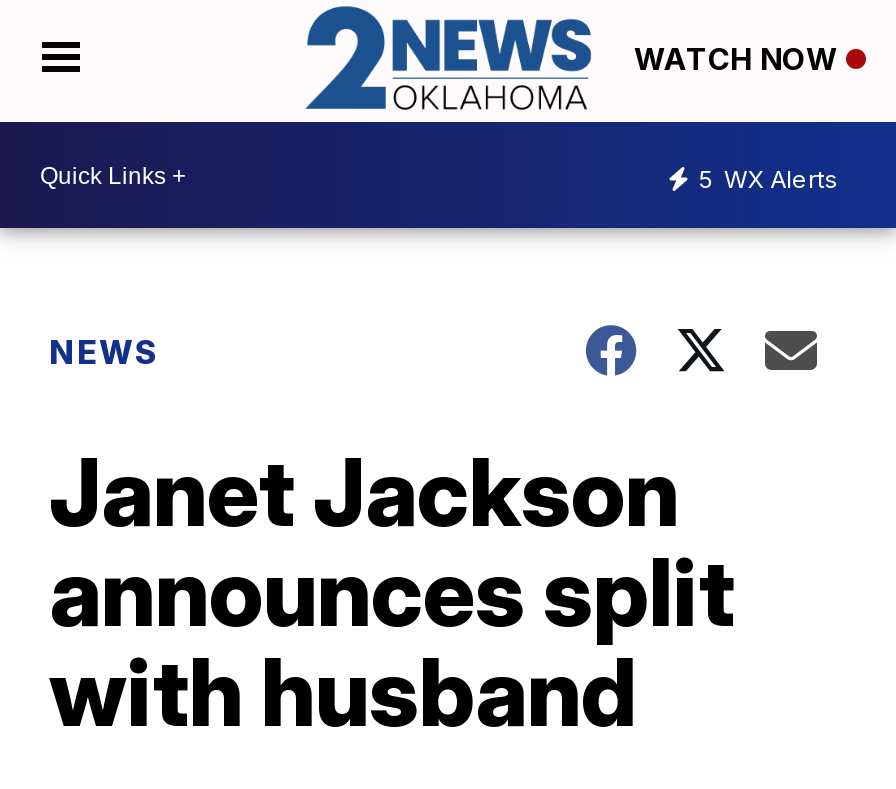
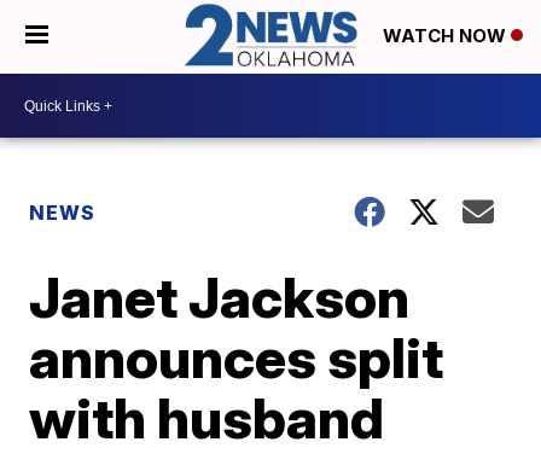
[698,163,838,193] 5 WX Alerts -> none

